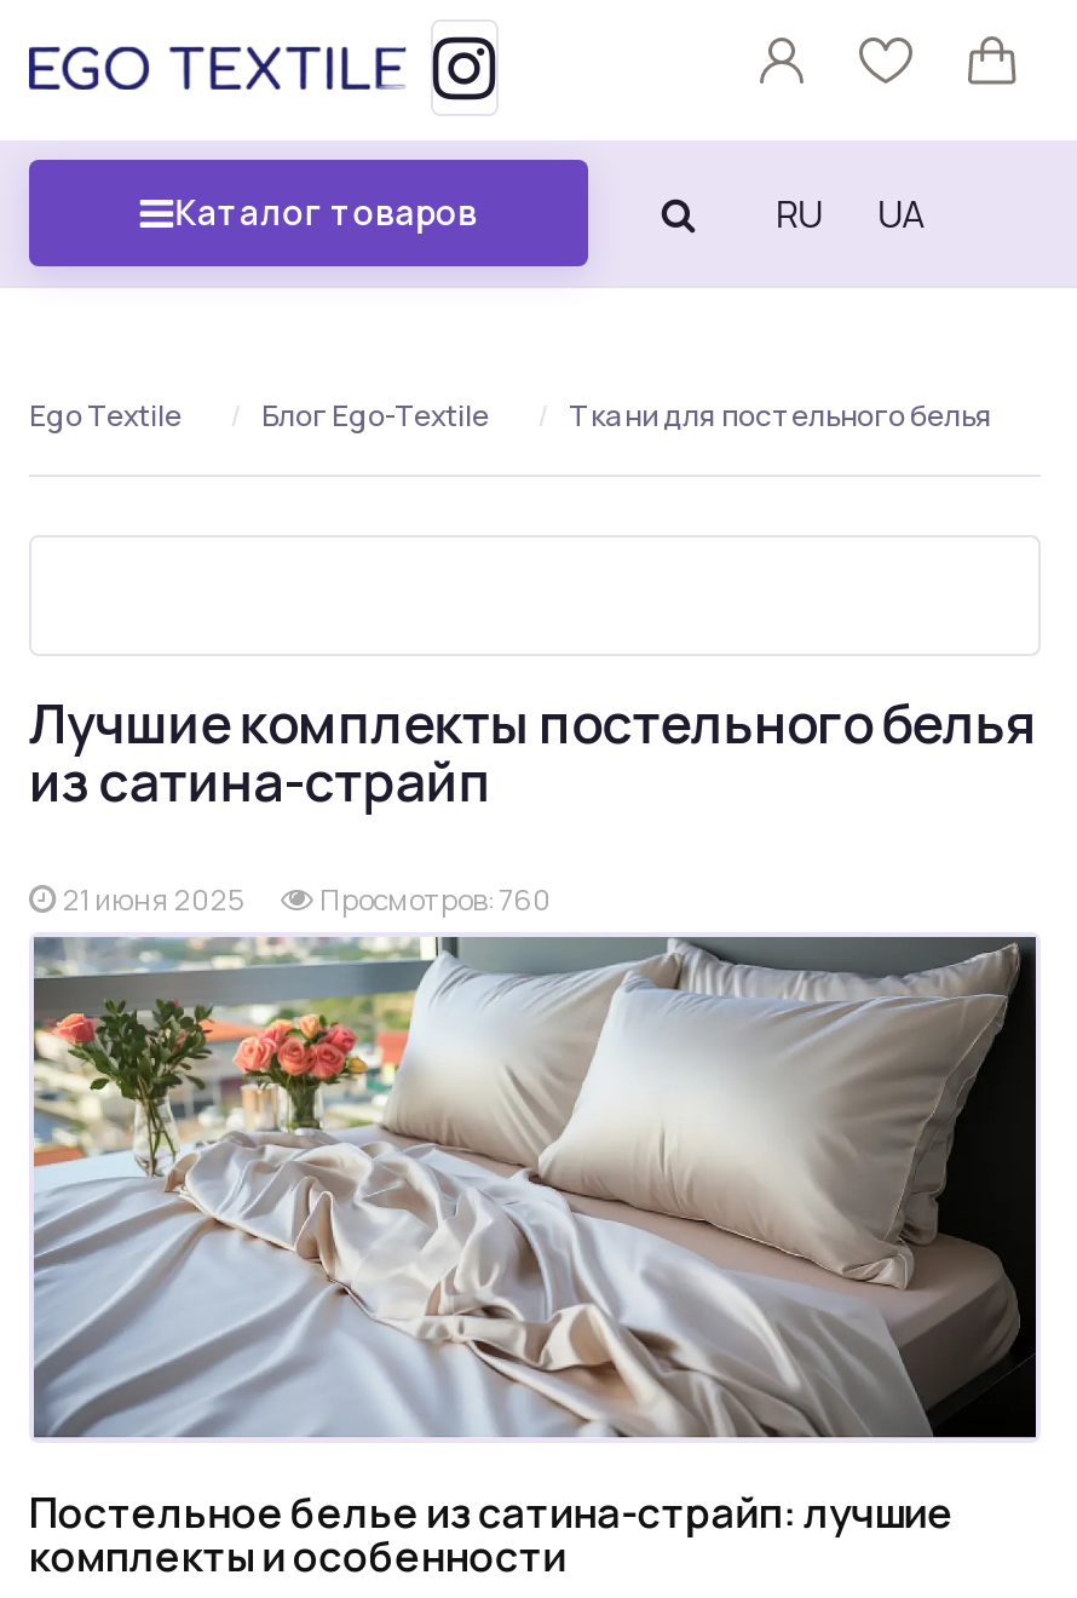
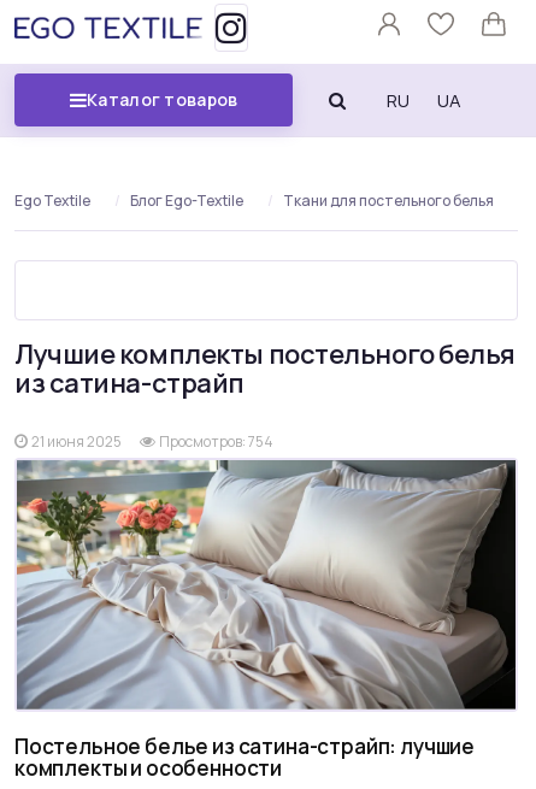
[63,879,552,920] 21 июня 2025 Просмотров: 760 -> [31,431,273,452] 21 июня 2025 Просмотров: 754

